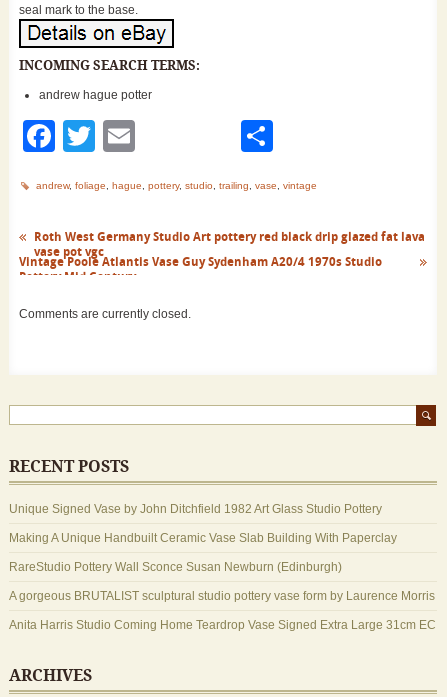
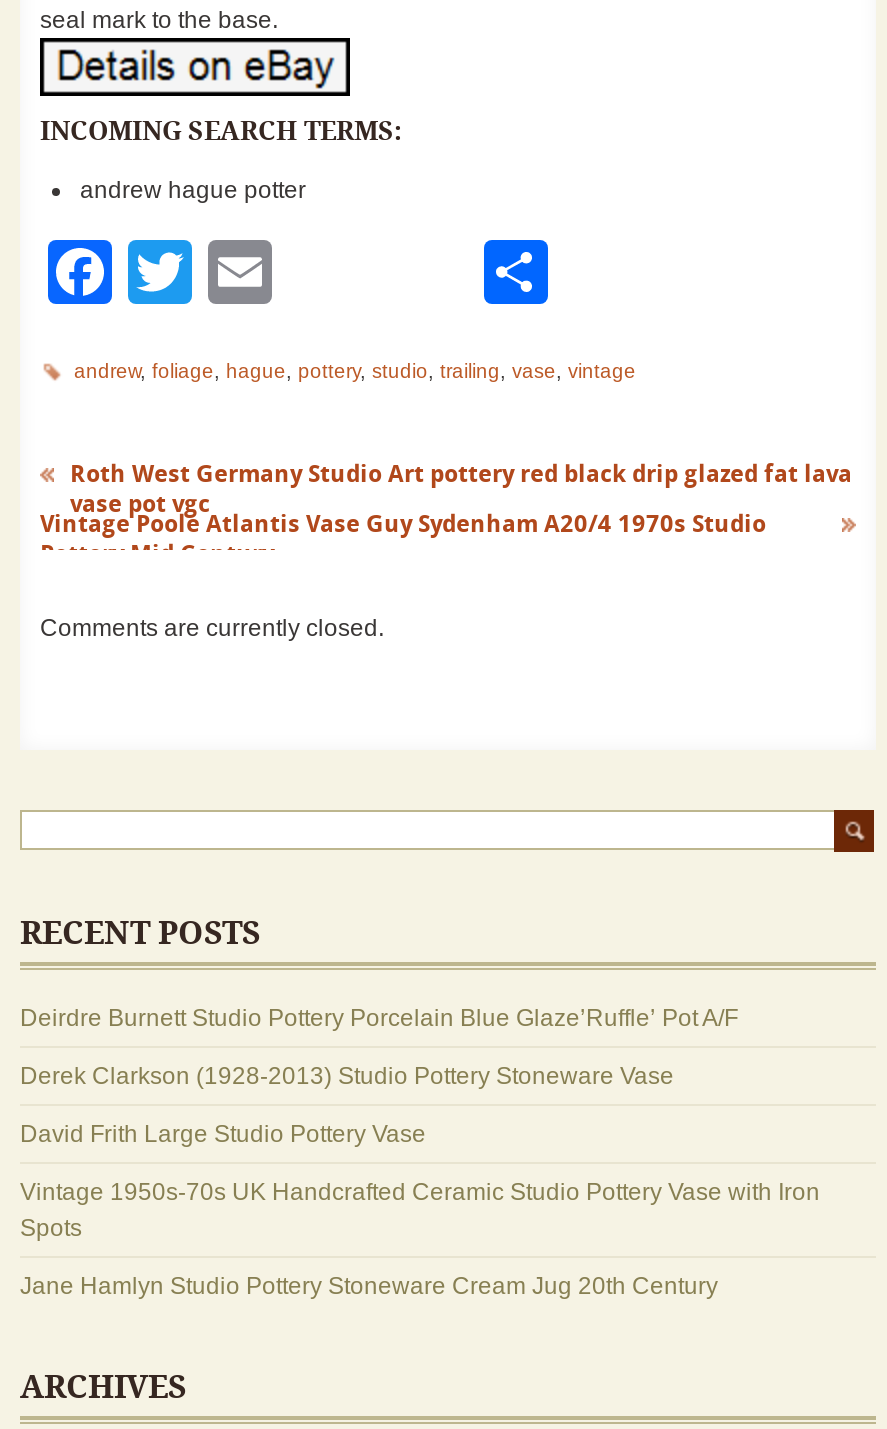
[9,502,382,516] Unique Signed Vase by John Ditchfield 1982 Art Glass Studio Pottery -> [20,1004,738,1032] Deirdre Burnett Studio Pottery Porcelain Blue Glaze’Ruffle’ Pot A/F
[9,531,397,545] Making A Unique Handbuilt Ceramic Vase Slab Building With Paperclay -> [20,1062,674,1090] Derek Clarkson (1928-2013) Studio Pottery Stoneware Vase
[9,560,342,574] RareStudio Pottery Wall Sconce Susan Newburn (Edinburgh) -> [20,1120,426,1148] David Frith Large Studio Pottery Vase
[9,589,435,603] A gorgeous BRUTALIST sculptural studio pottery vase form by Laurence Morris -> [20,1178,820,1242] Vintage 1950s-70s UK Handcrafted Ceramic Studio Pottery Vase with Iron | Spots
[9,618,436,632] Anita Harris Studio Coming Home Teardrop Vase Signed Extra Large 31cm EC -> [20,1272,718,1300] Jane Hamlyn Studio Pottery Stoneware Cream Jug 20th Century

